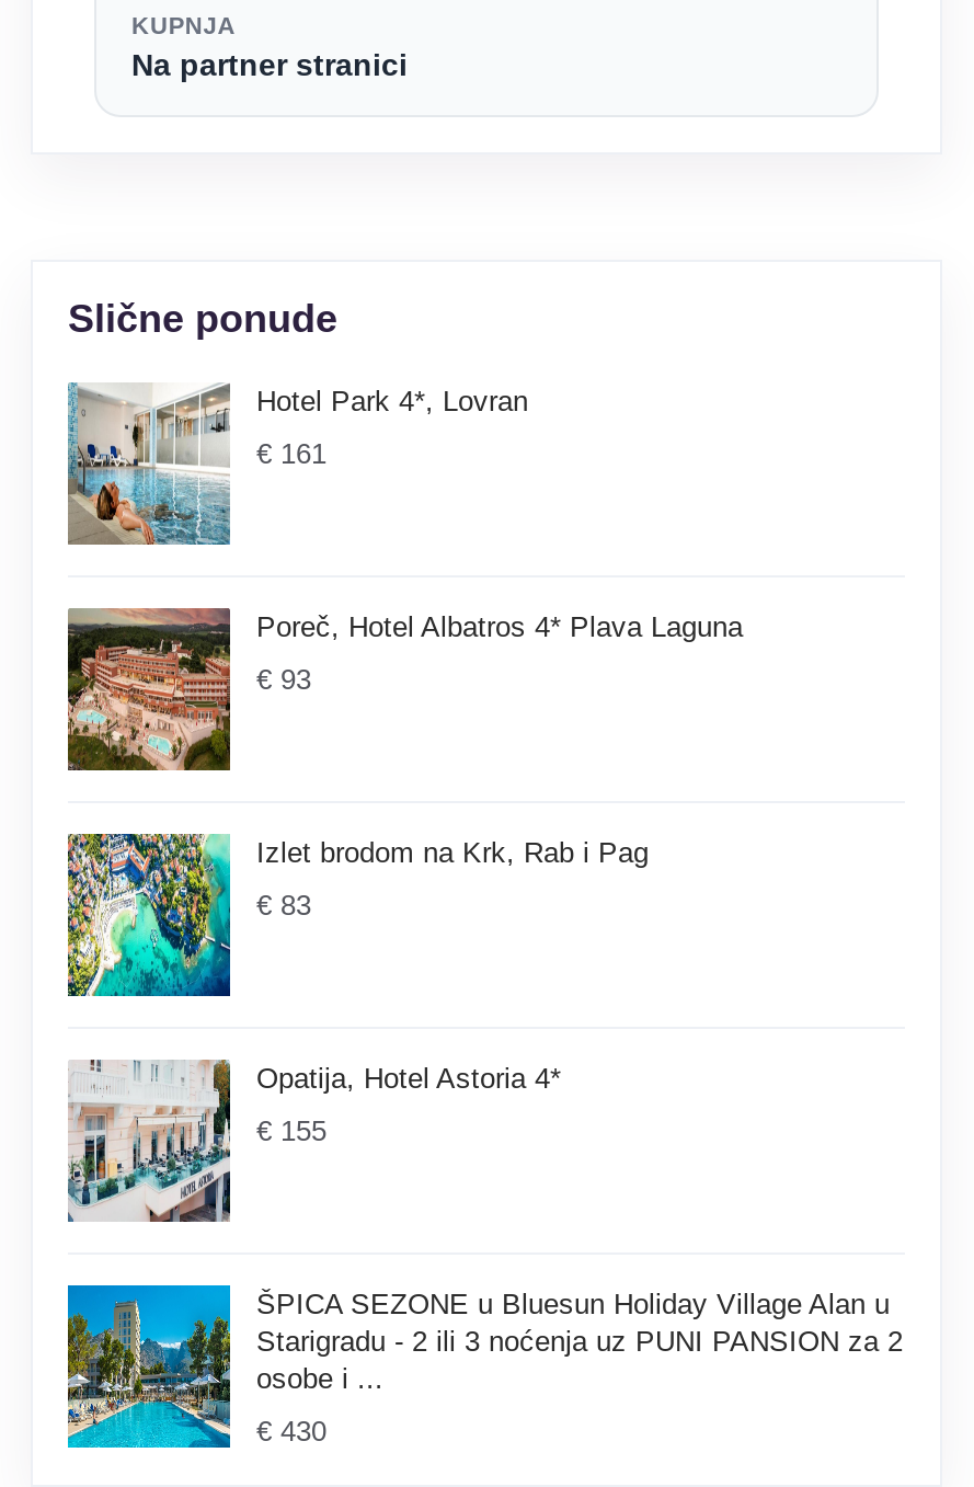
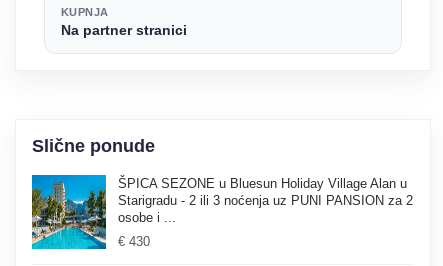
[66,382,528,547] [image] | Hotel Park 4*, Lovran | € 161 -> none
[66,606,743,773] [image] | Poreč, Hotel Albatros 4* Plava Laguna | € 93 -> none
[66,832,649,998] [image] | Izlet brodom na Krk, Rab i Pag | € 83 -> none
[66,1057,561,1224] [image] | Opatija, Hotel Astoria 4* | € 155 -> none

